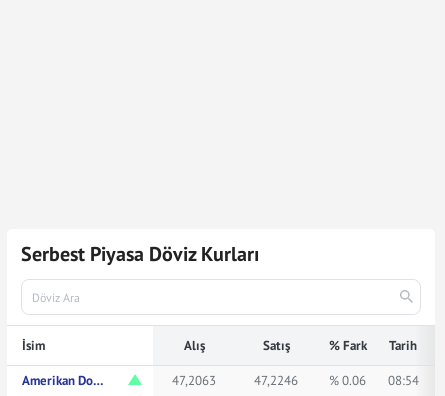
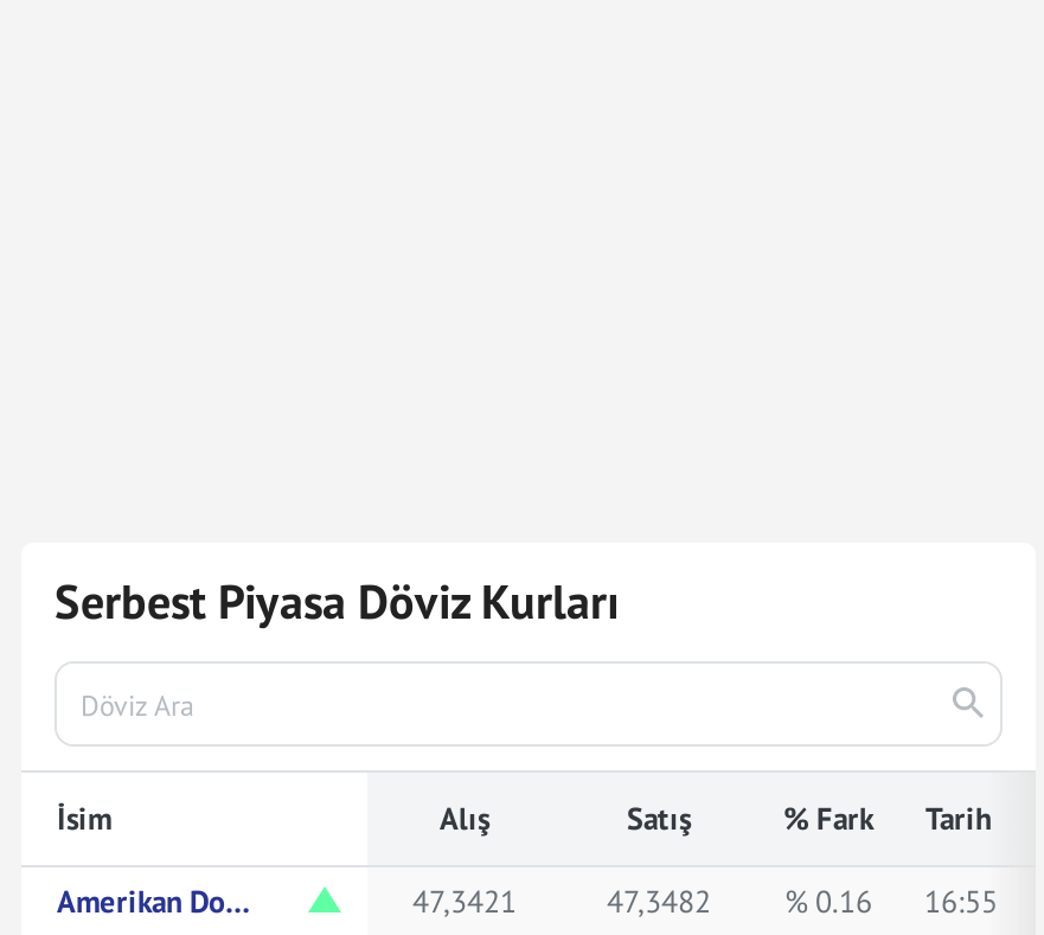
[172,372,216,389] 47,2063 -> [412,882,517,922] 47,3421
[254,372,298,389] 47,2246 -> [607,882,711,922] 47,3482
[329,372,366,389] % 0.06 -> [784,882,872,922] % 0.16
[388,372,419,389] 08:54 -> [924,882,998,922] 16:55

